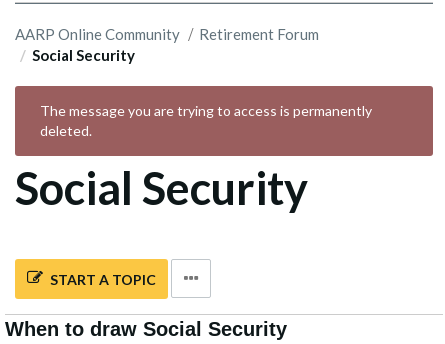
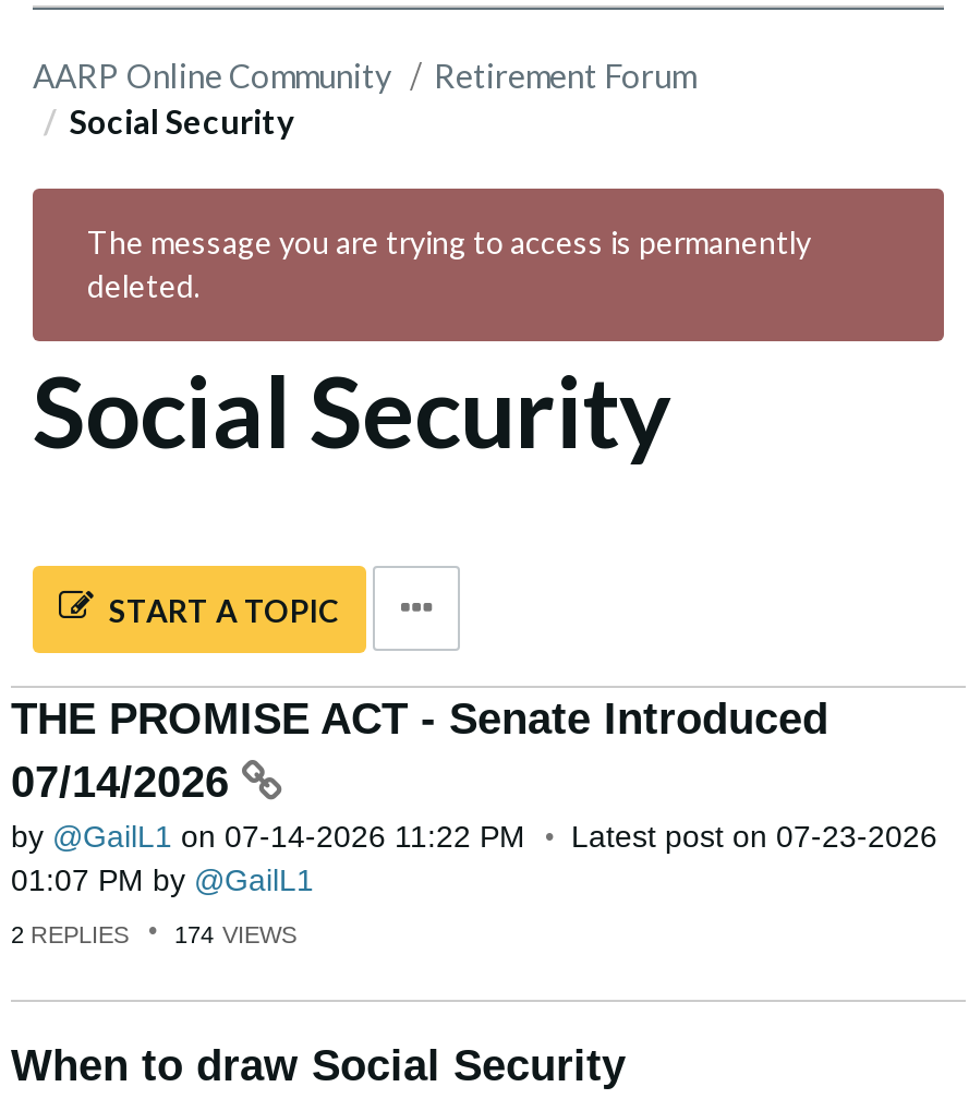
none -> [11,694,937,948] THE PROMISE ACT - Senate Introduced | 07/14/2026 | by | GailL1 on 07-14-2026 11:22 PM | Latest post on 07-23-2026 | 01:07 PM by | GailL1 | 2 REPLIES | 174 VIEWS

